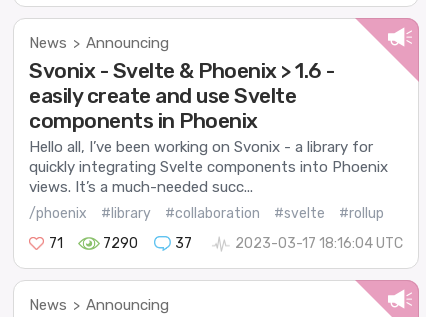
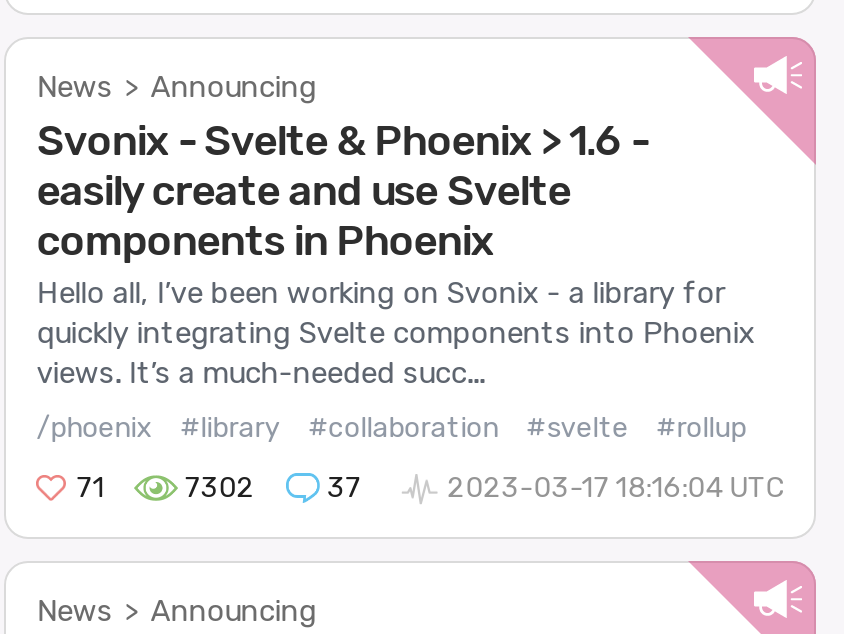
[103,235,138,252] 7290 -> [185,471,255,505] 7302

